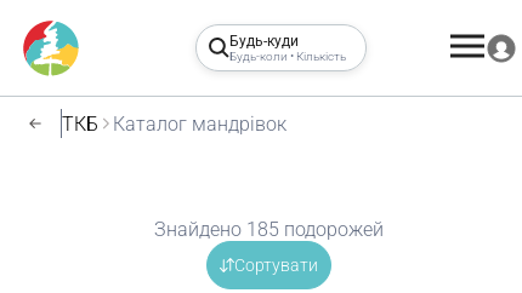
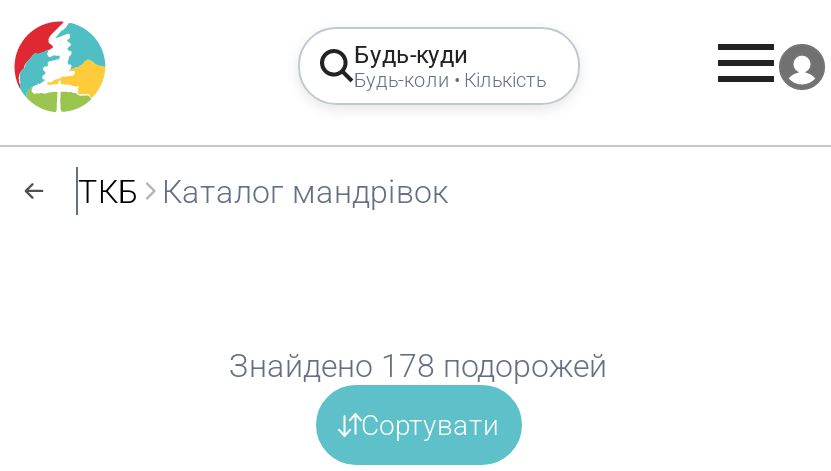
[154,218,383,241] Знайдено 185 подорожей -> [229,347,607,385] Знайдено 178 подорожей

